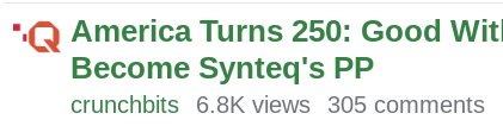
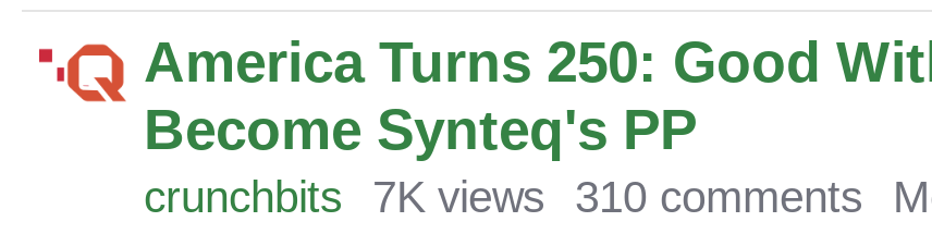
[196,92,311,118] 6.8K views -> [372,173,544,221] 7K views
[327,92,485,118] 305 comments -> [575,173,862,221] 310 comments

